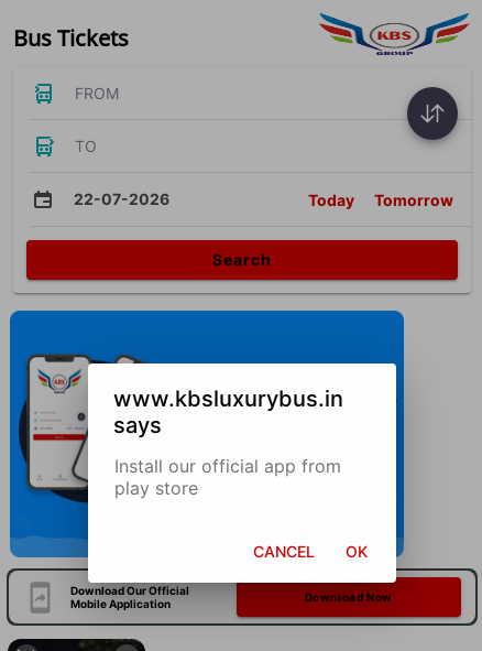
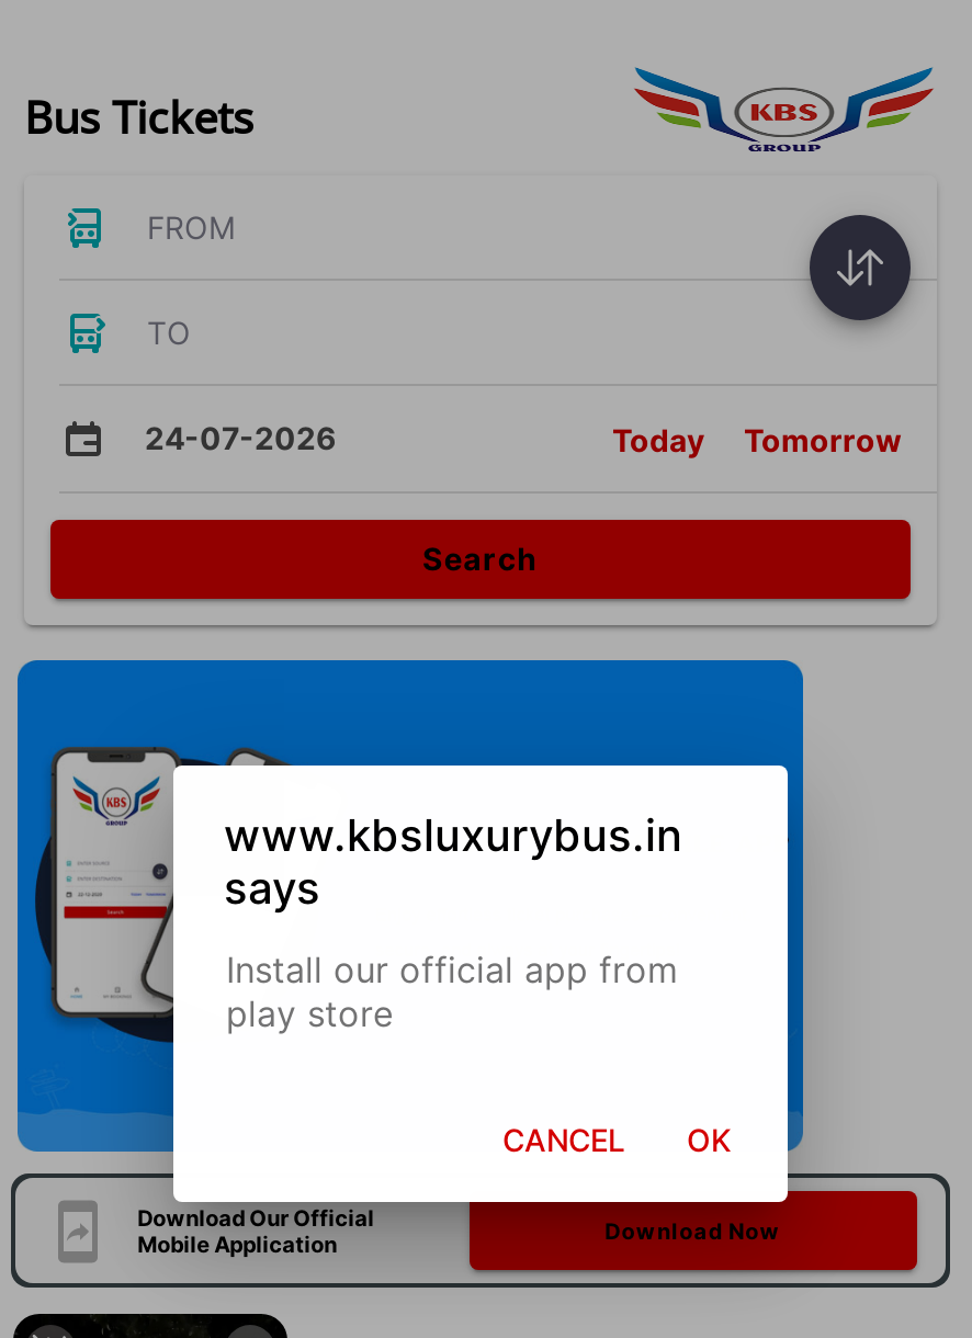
[74,189,169,208] 22-07-2026 -> [145,419,336,456] 24-07-2026

